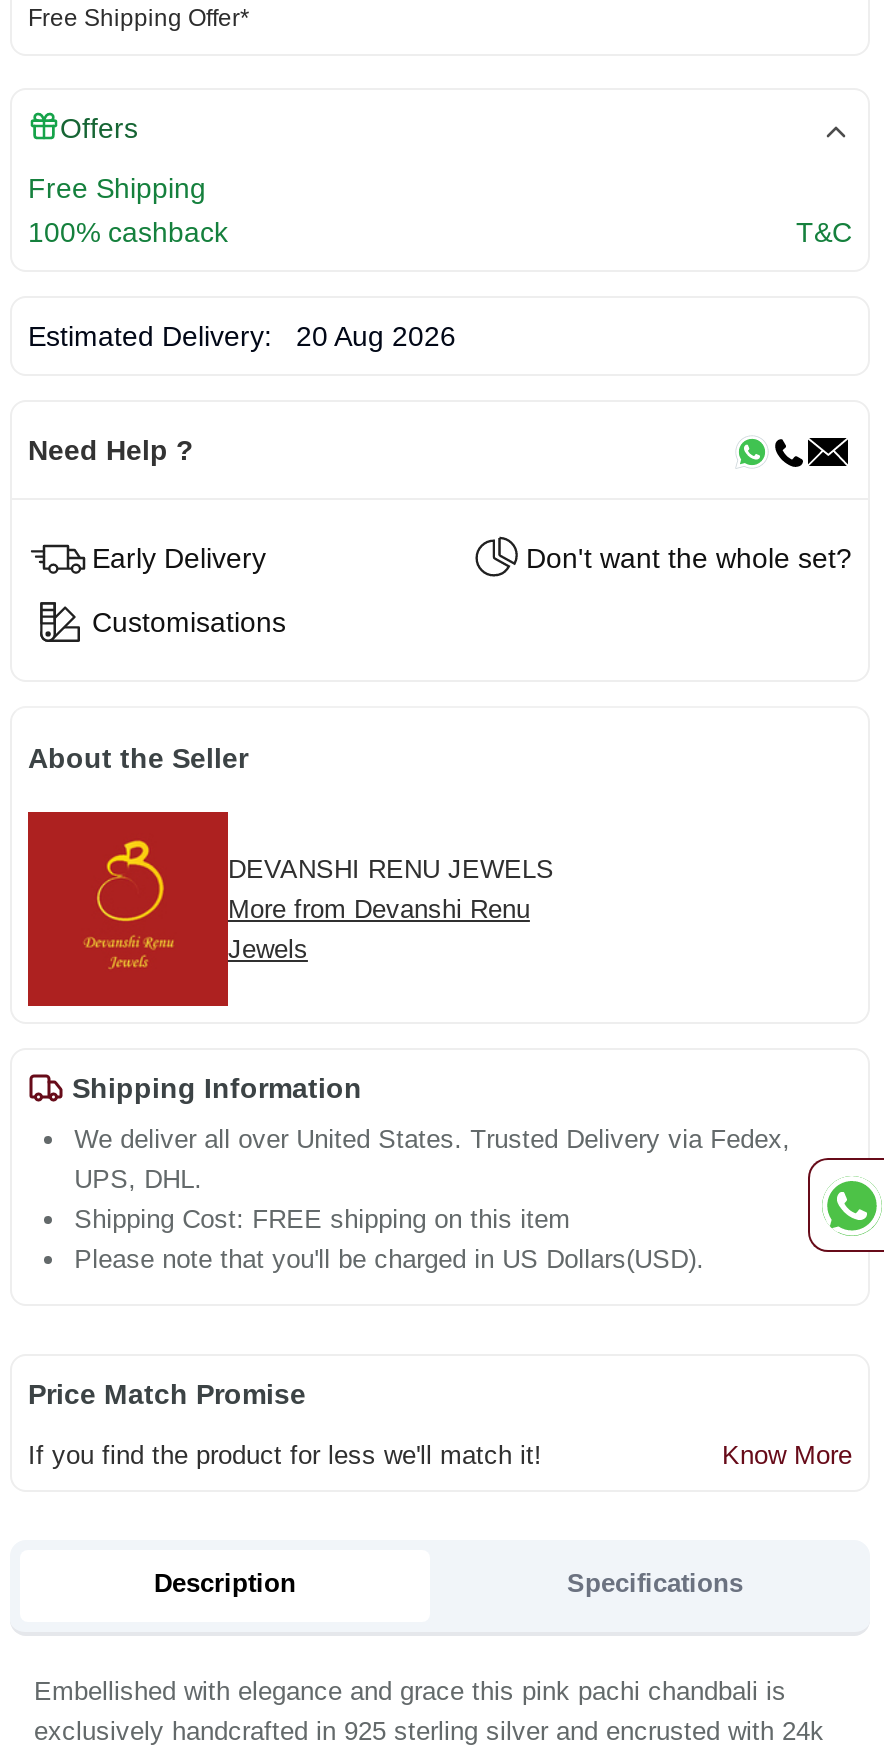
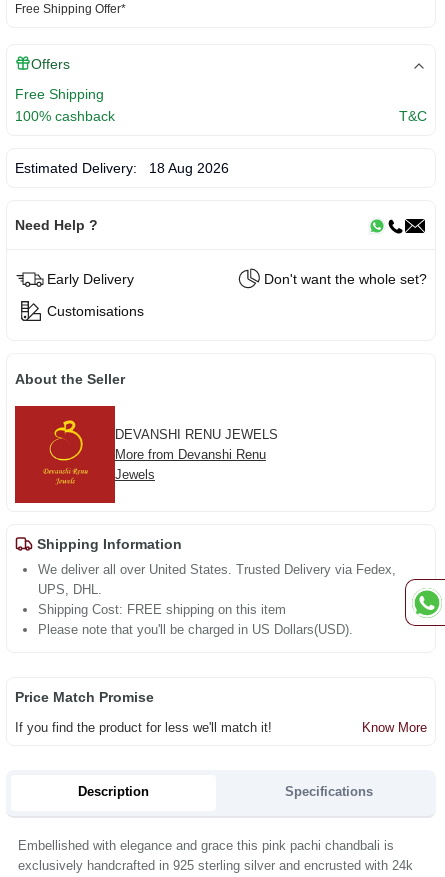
[28,321,456,353] Estimated Delivery: 20 Aug 2026 -> [15,160,229,176] Estimated Delivery: 18 Aug 2026

